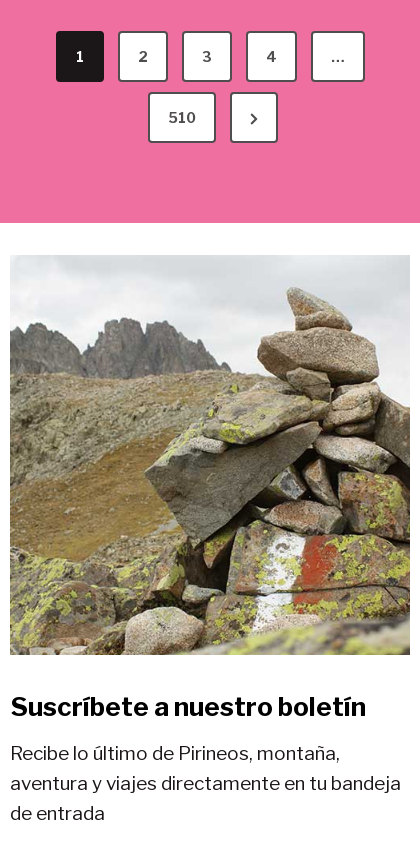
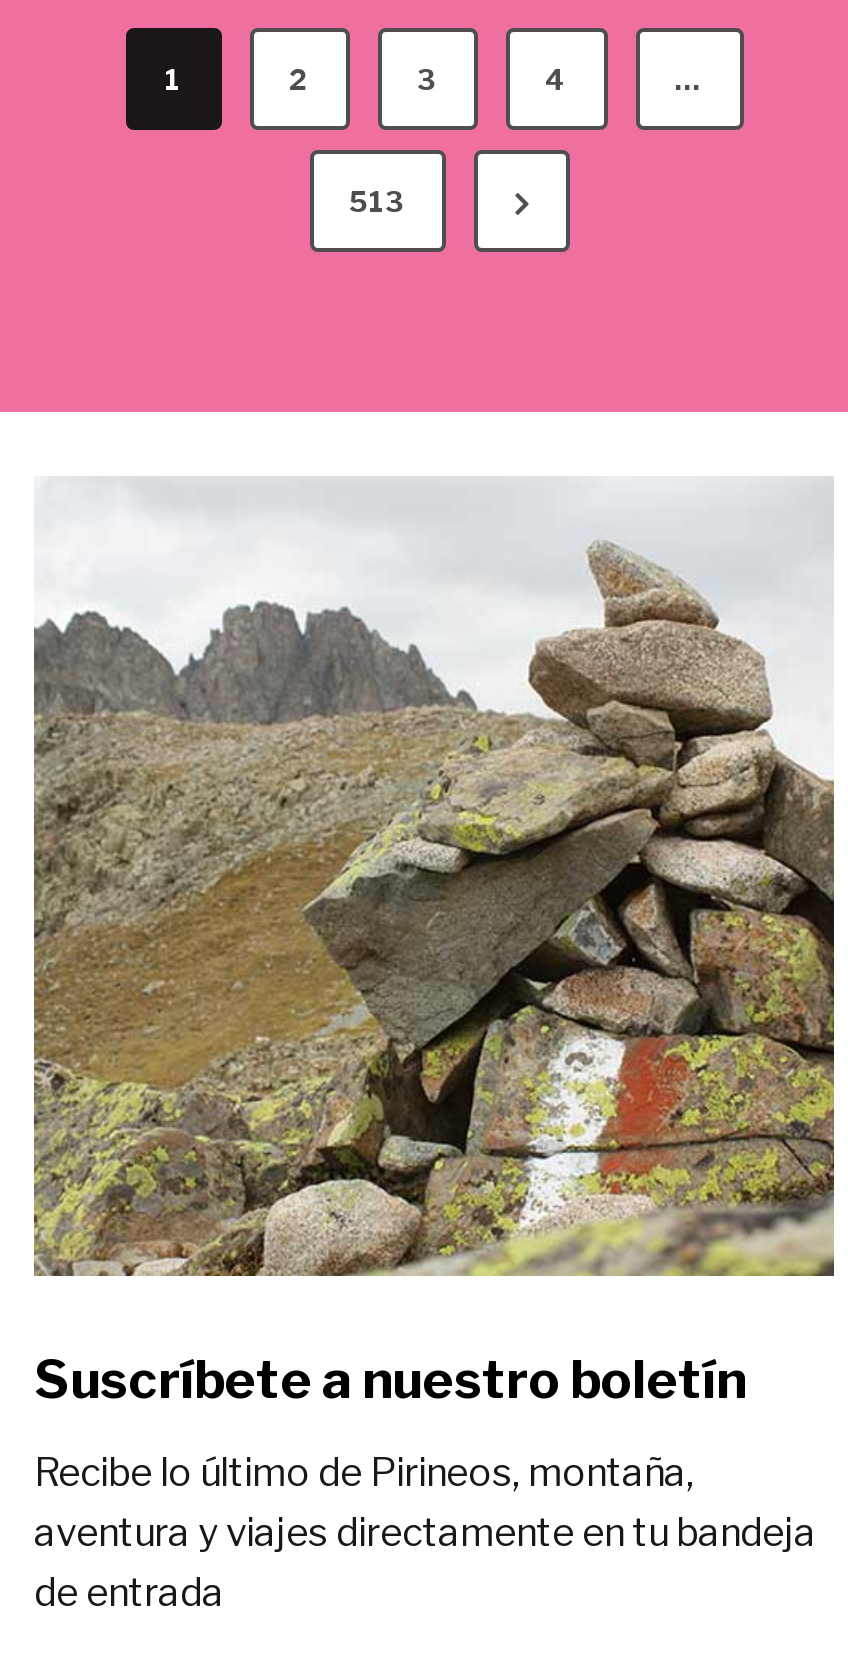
[167,109,195,126] 510 -> [349,183,405,217] 513

